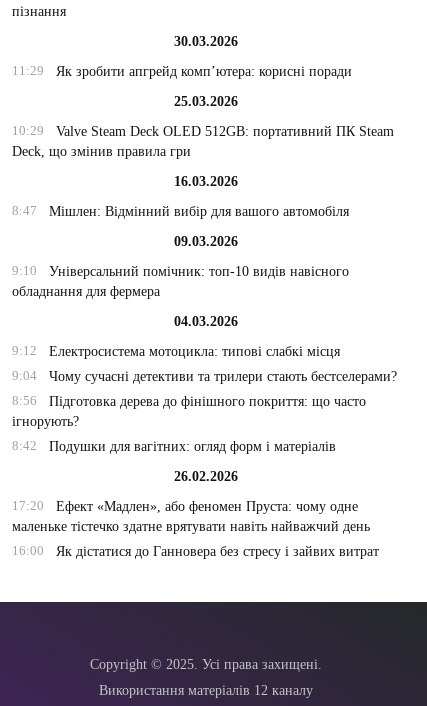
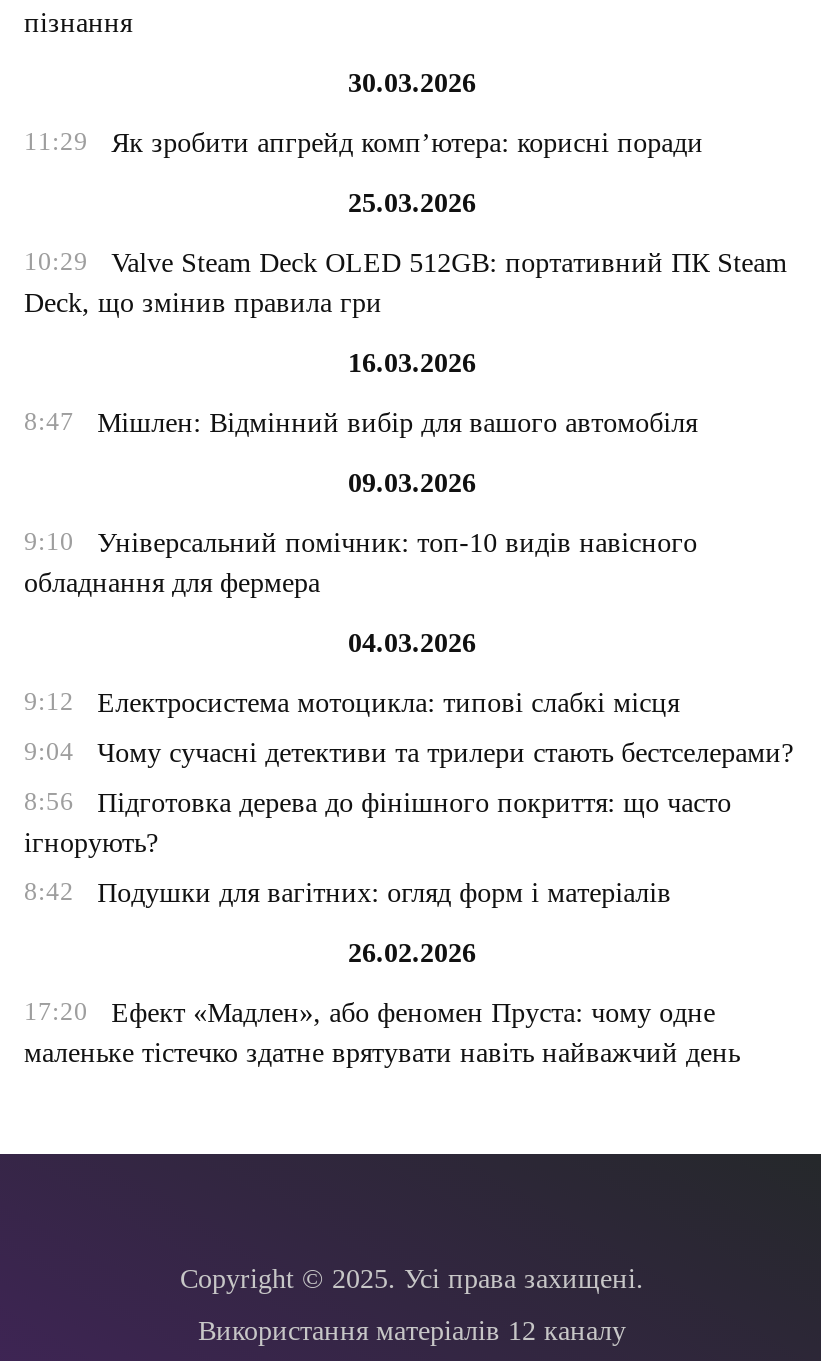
[12,543,379,559] 16:00 | Як дістатися до Ганновера без стресу і зайвих витрат -> none

